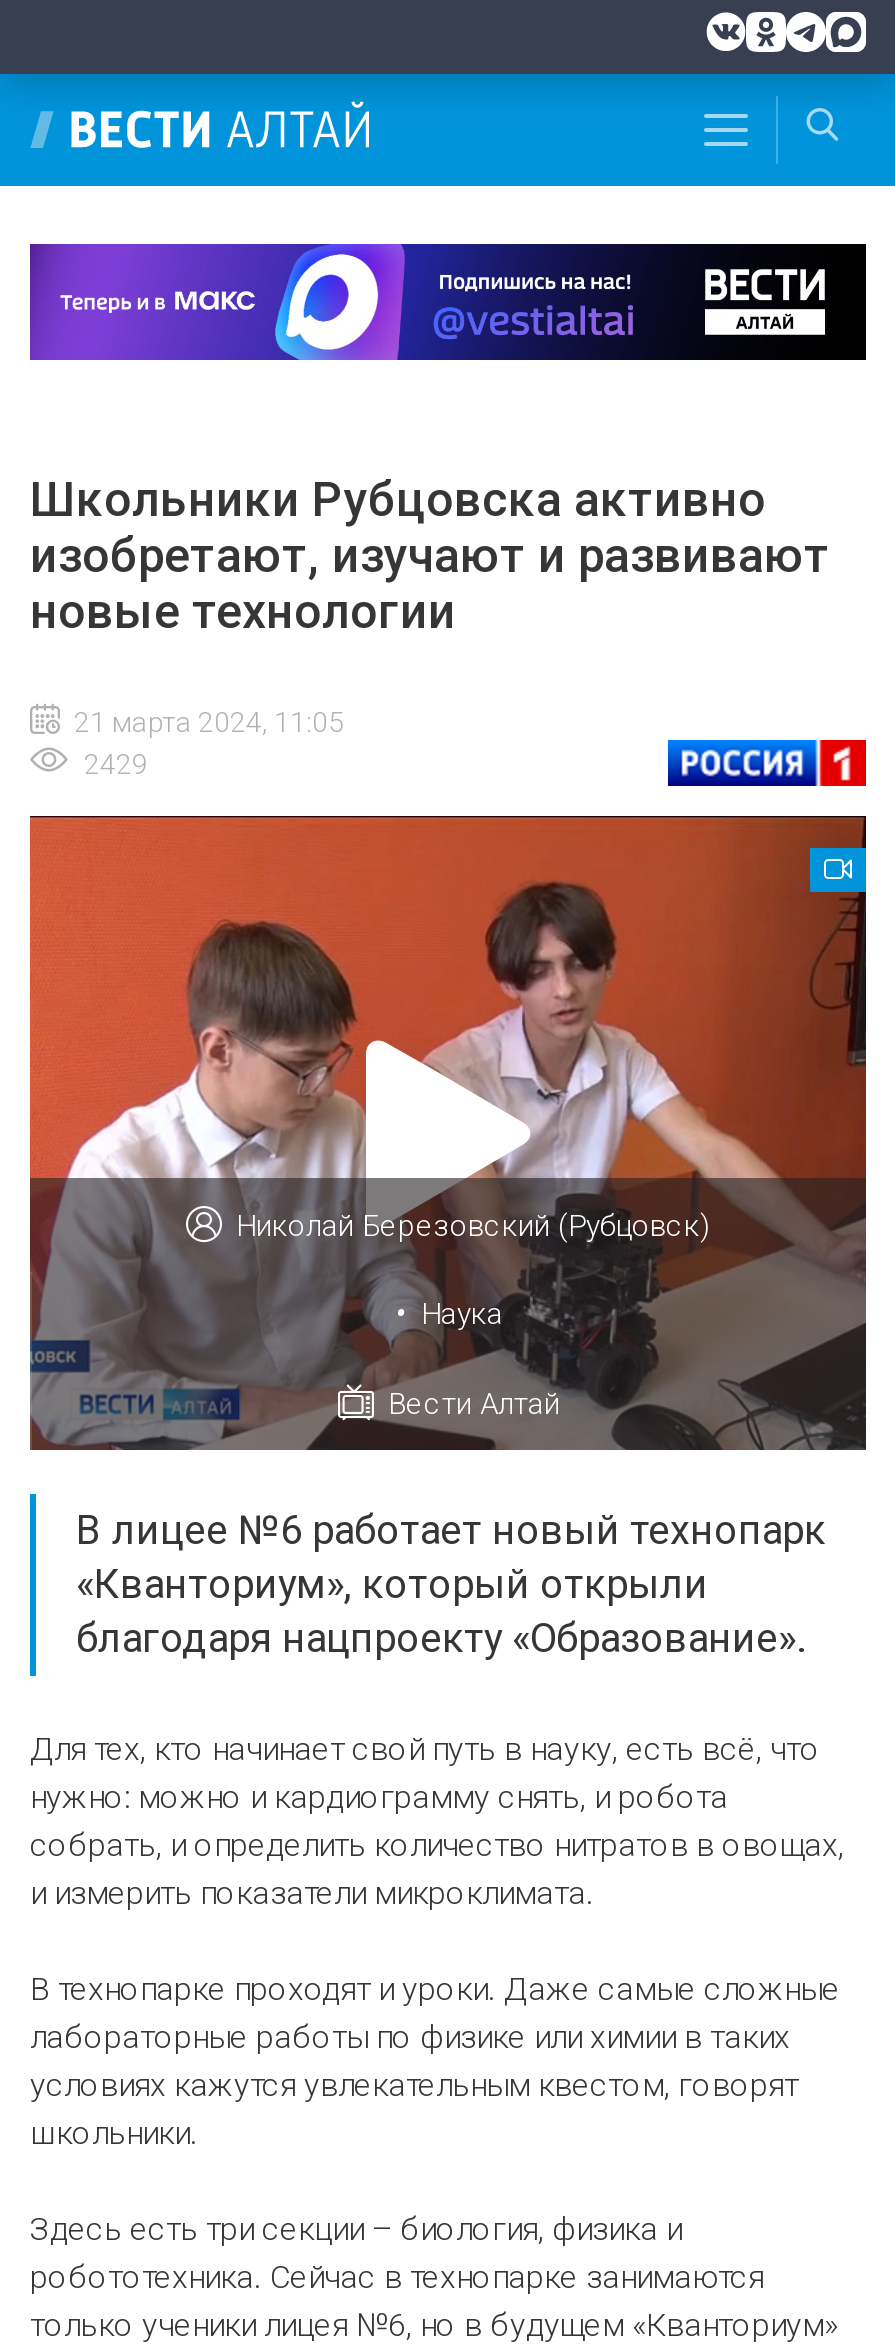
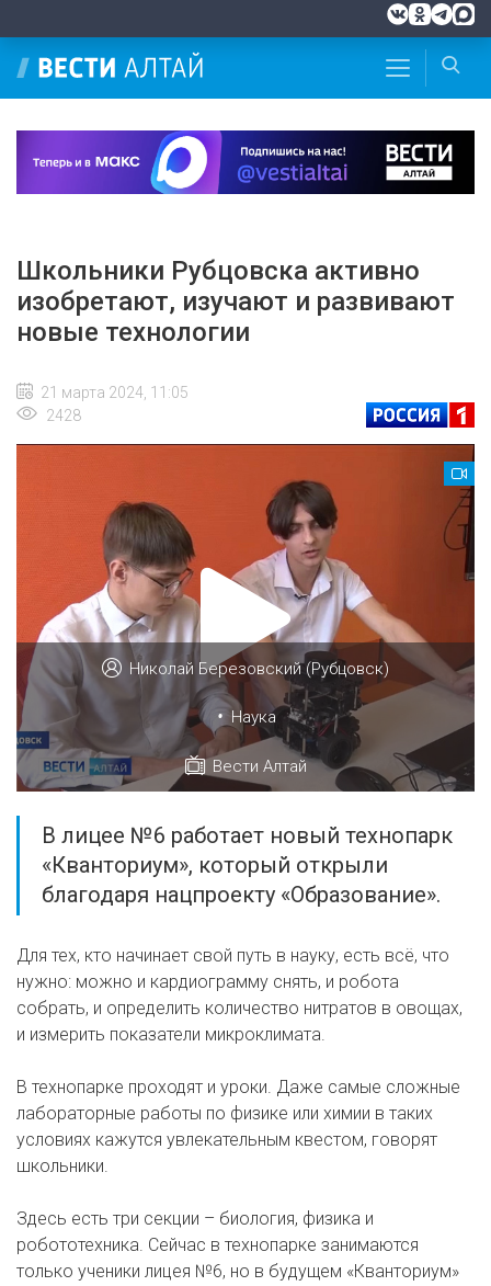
[78,748,148,780] 2429 -> [43,407,81,424] 2428

